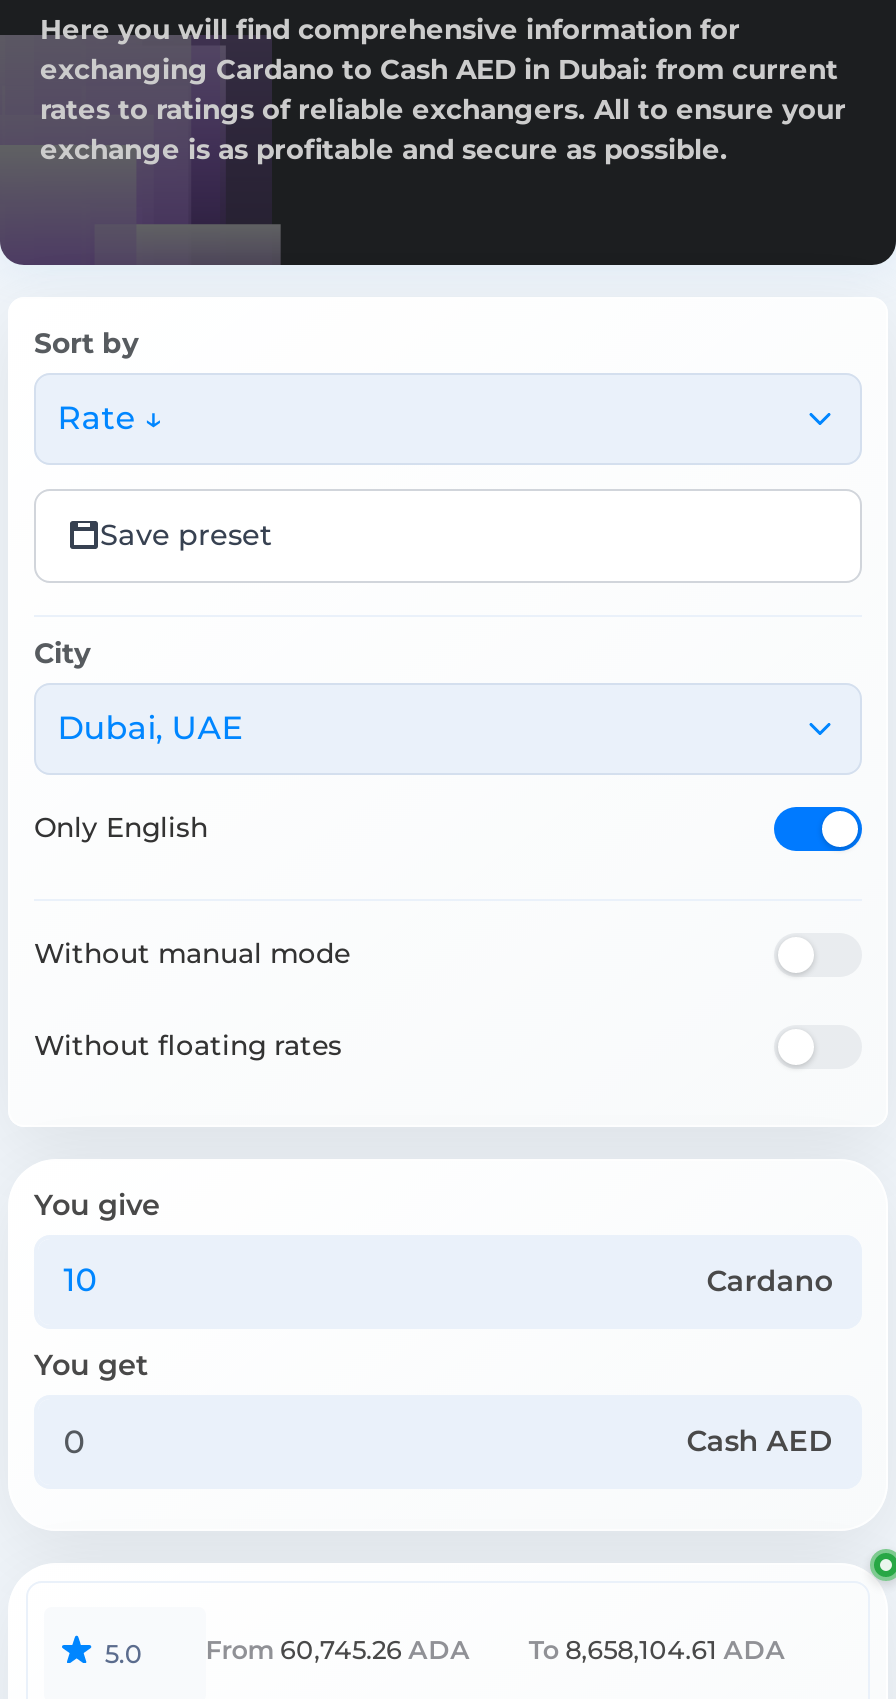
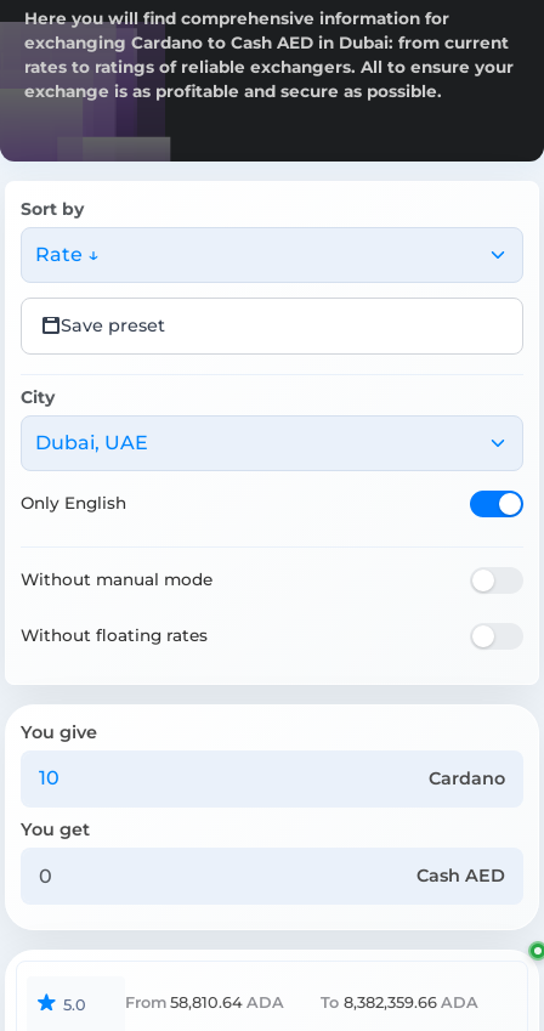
[206,1635,470,1665] From 60,745.26 ADA -> [125,993,284,1012] From 58,810.64 ADA
[529,1635,786,1665] To 8,658,104.61 ADA -> [321,993,478,1012] To 8,382,359.66 ADA

